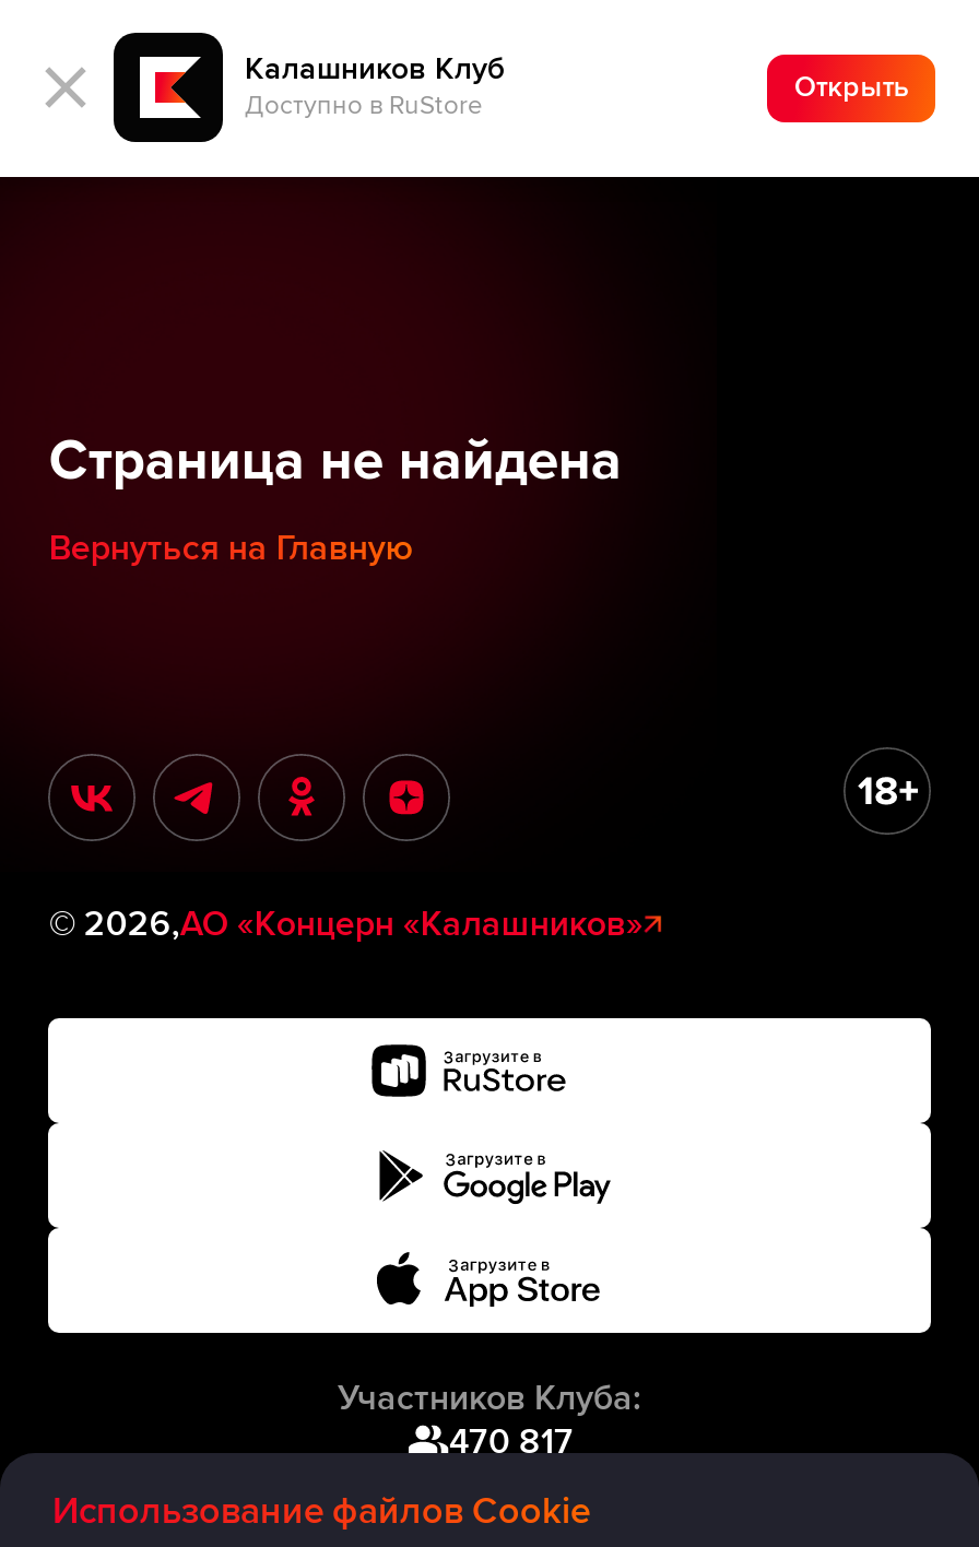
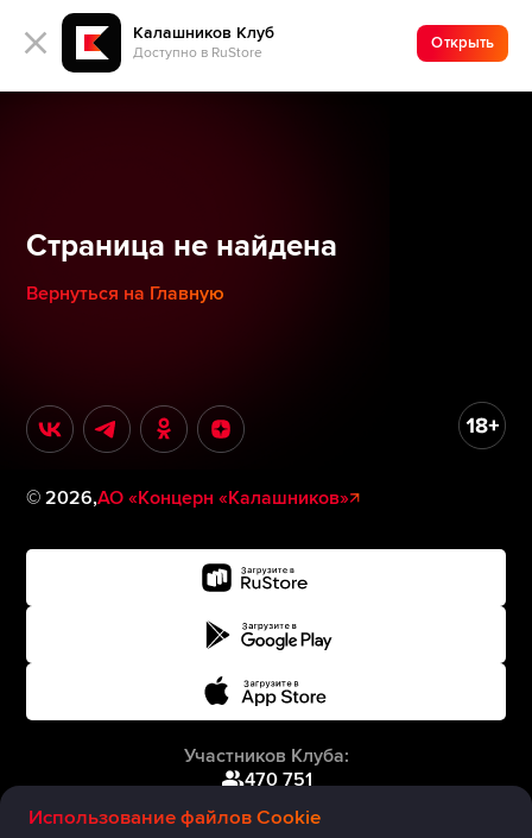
[449,1421,574,1465] 470 817 -> [244,768,312,792] 470 751

